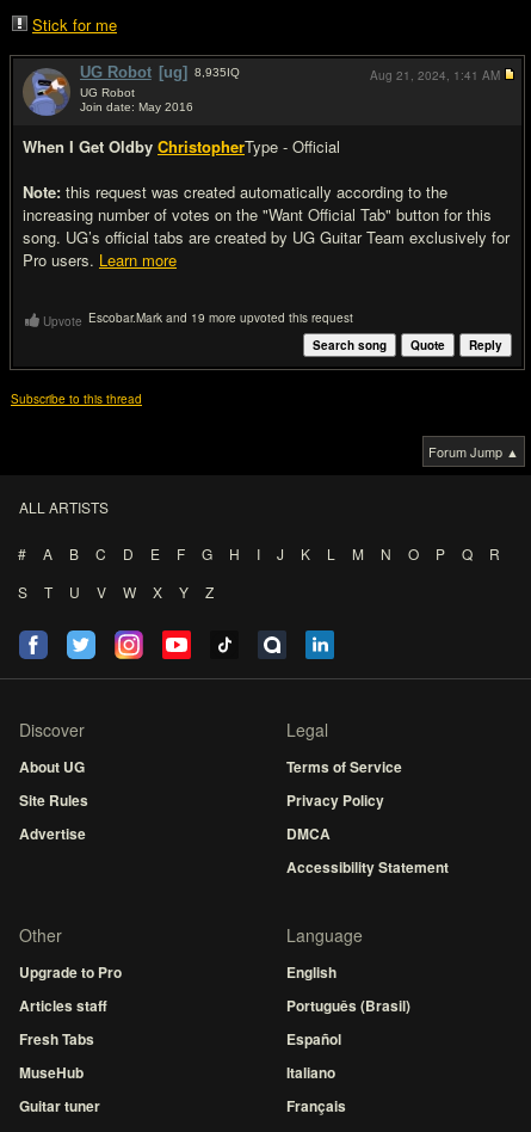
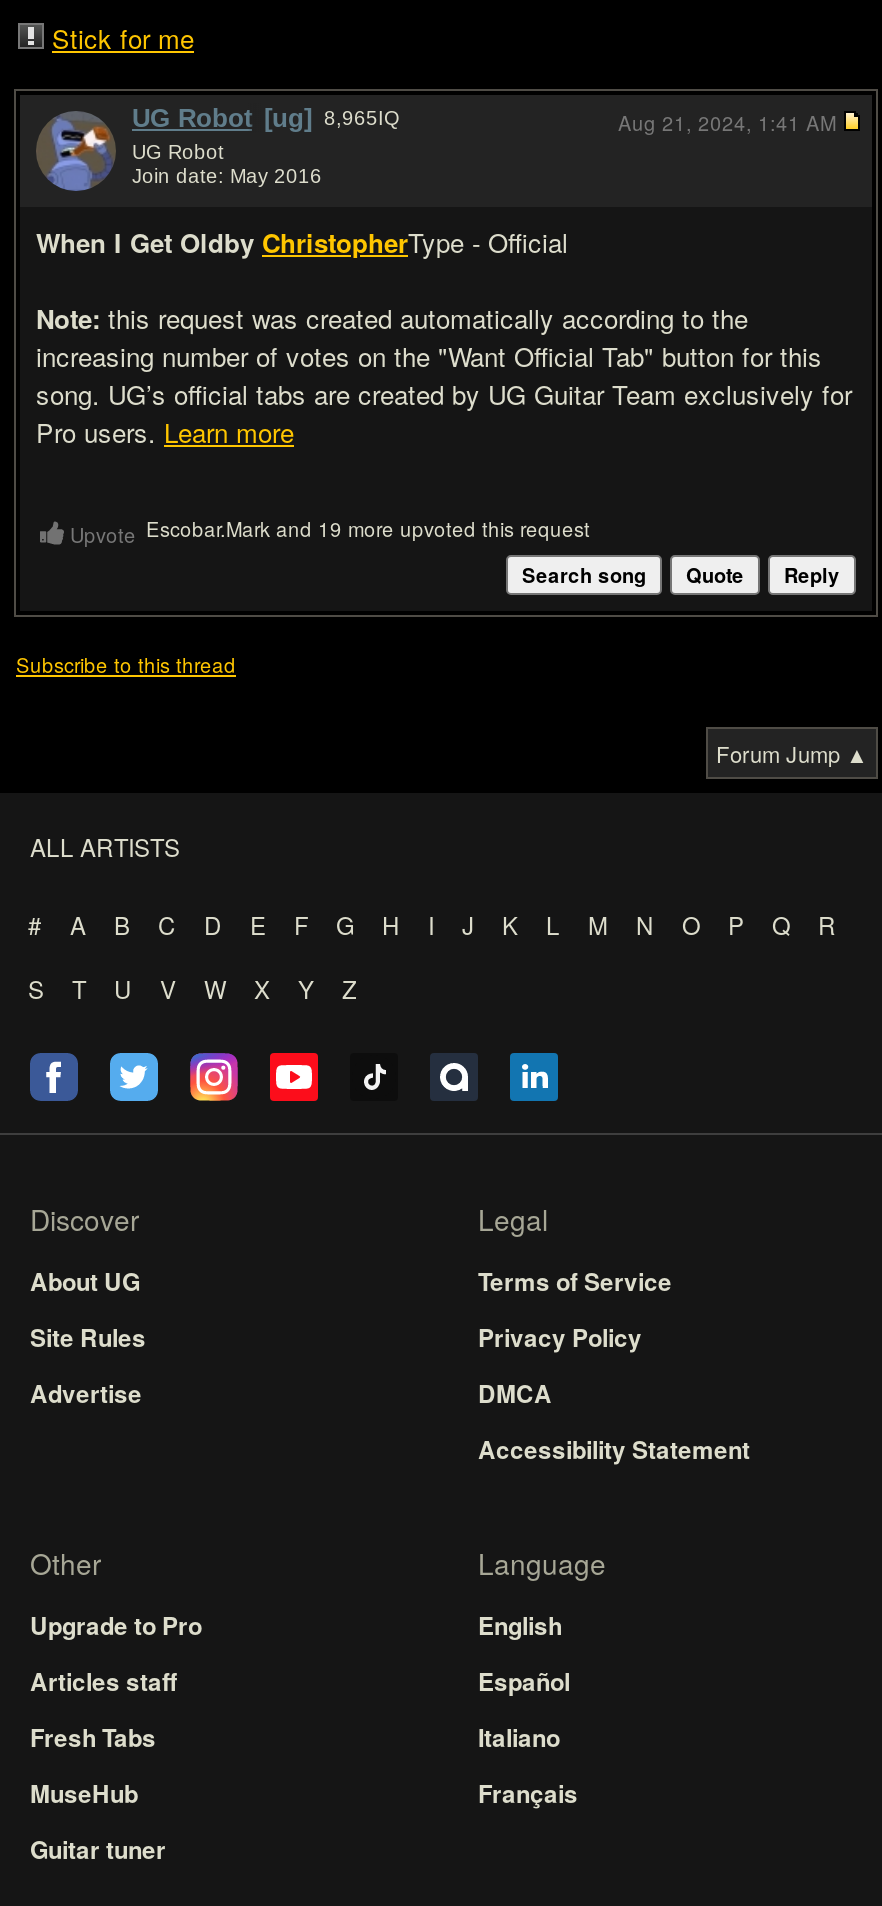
[80,63,240,81] UG Robot [ug] 8,935IQ -> [132,103,400,133] UG Robot [ug] 8,965IQ
[286,995,410,1016] Português (Brasil) -> none
moved [286,1028,346,1116] -> [478,1663,578,1811]: Español | Italiano | Français

